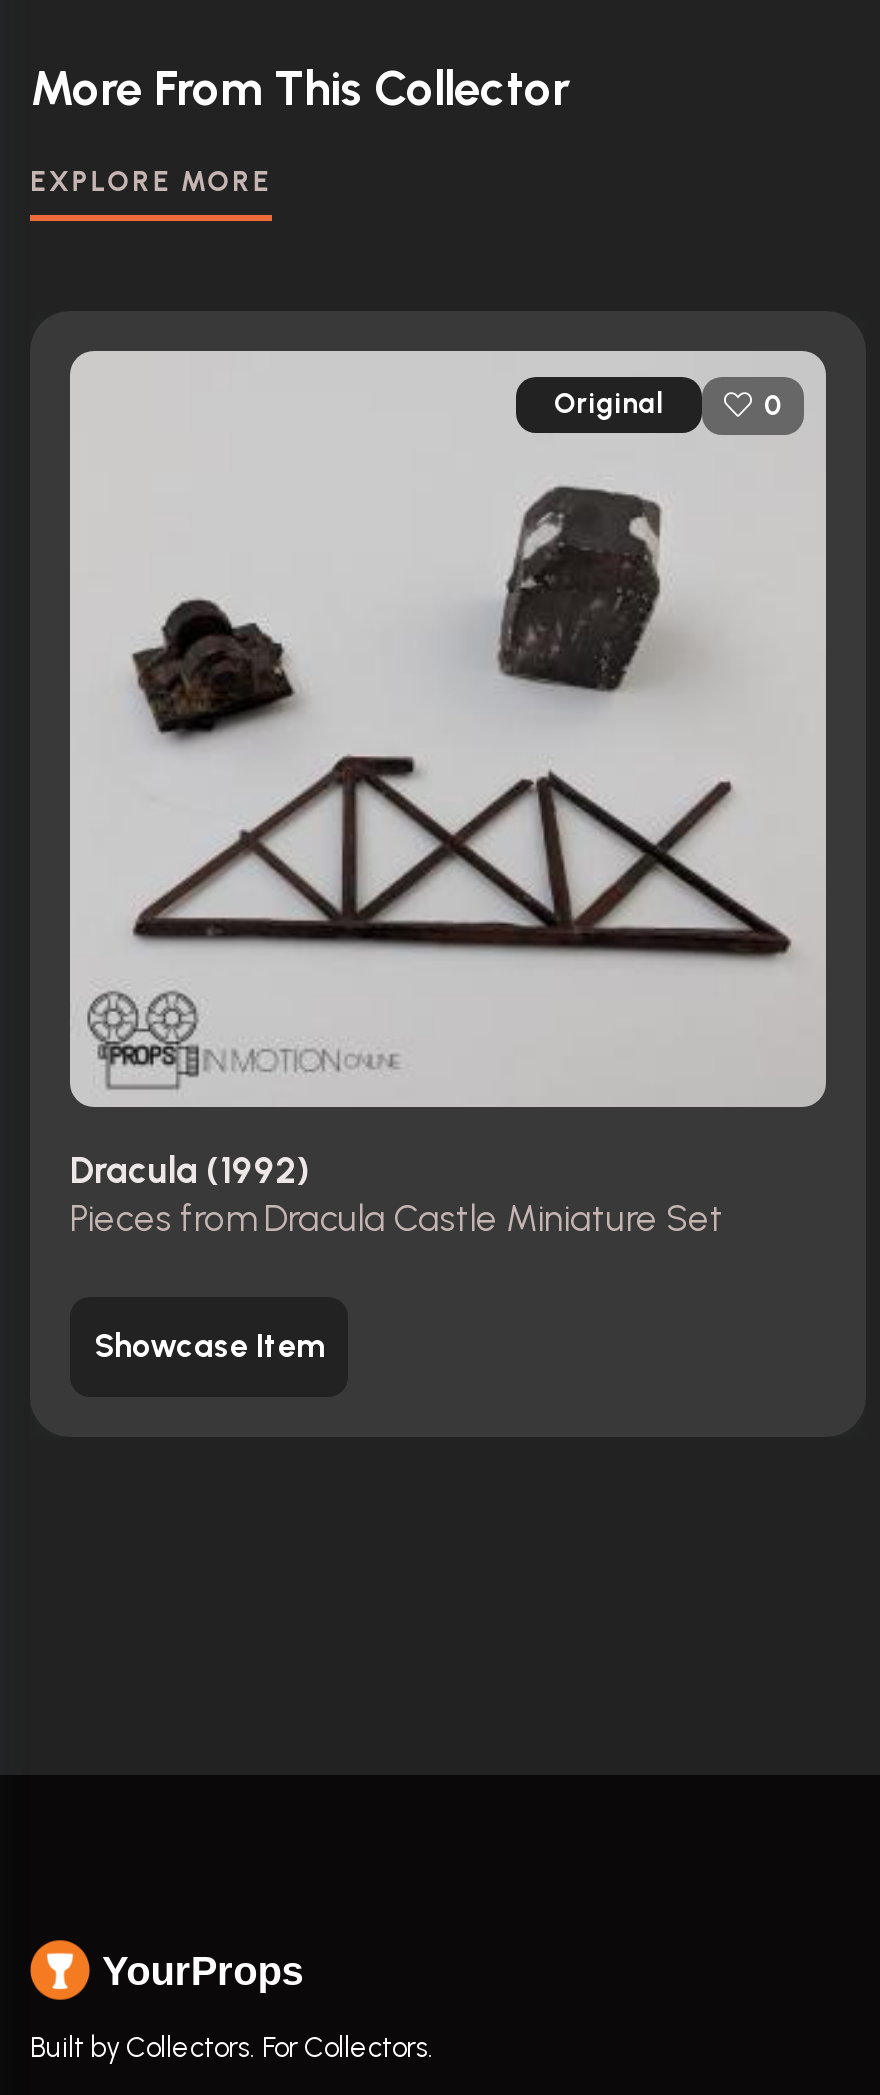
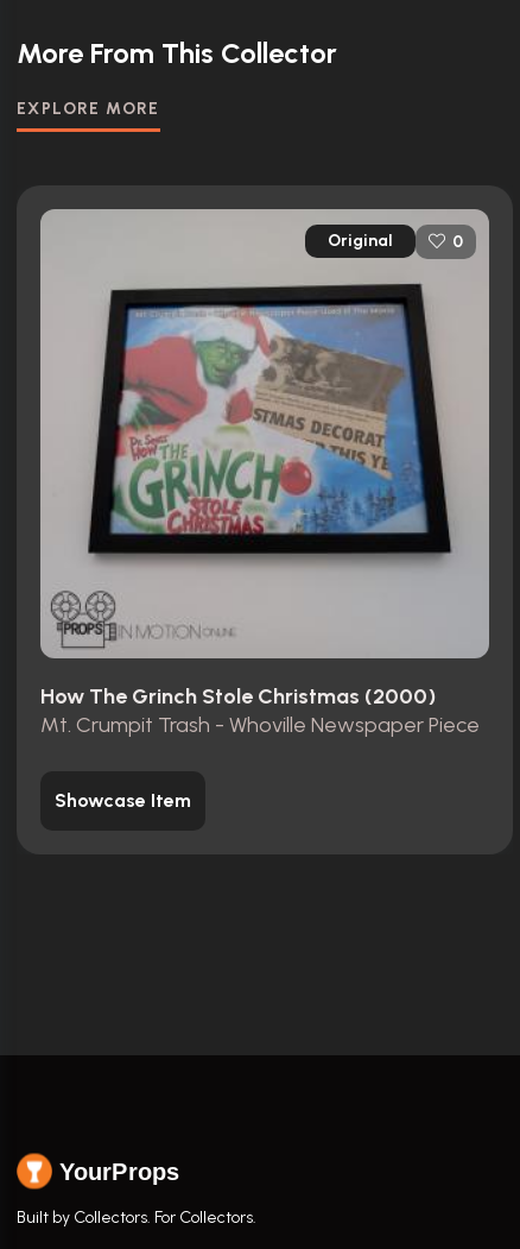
[70,353,824,1241] [image] | Dracula (1992) | Pieces from Dracula Castle Miniature Set -> [40,209,489,738] [image] | How The Grinch Stole Christmas (2000) | Mt. Crumpit Trash - Whoville Newspaper Piece

